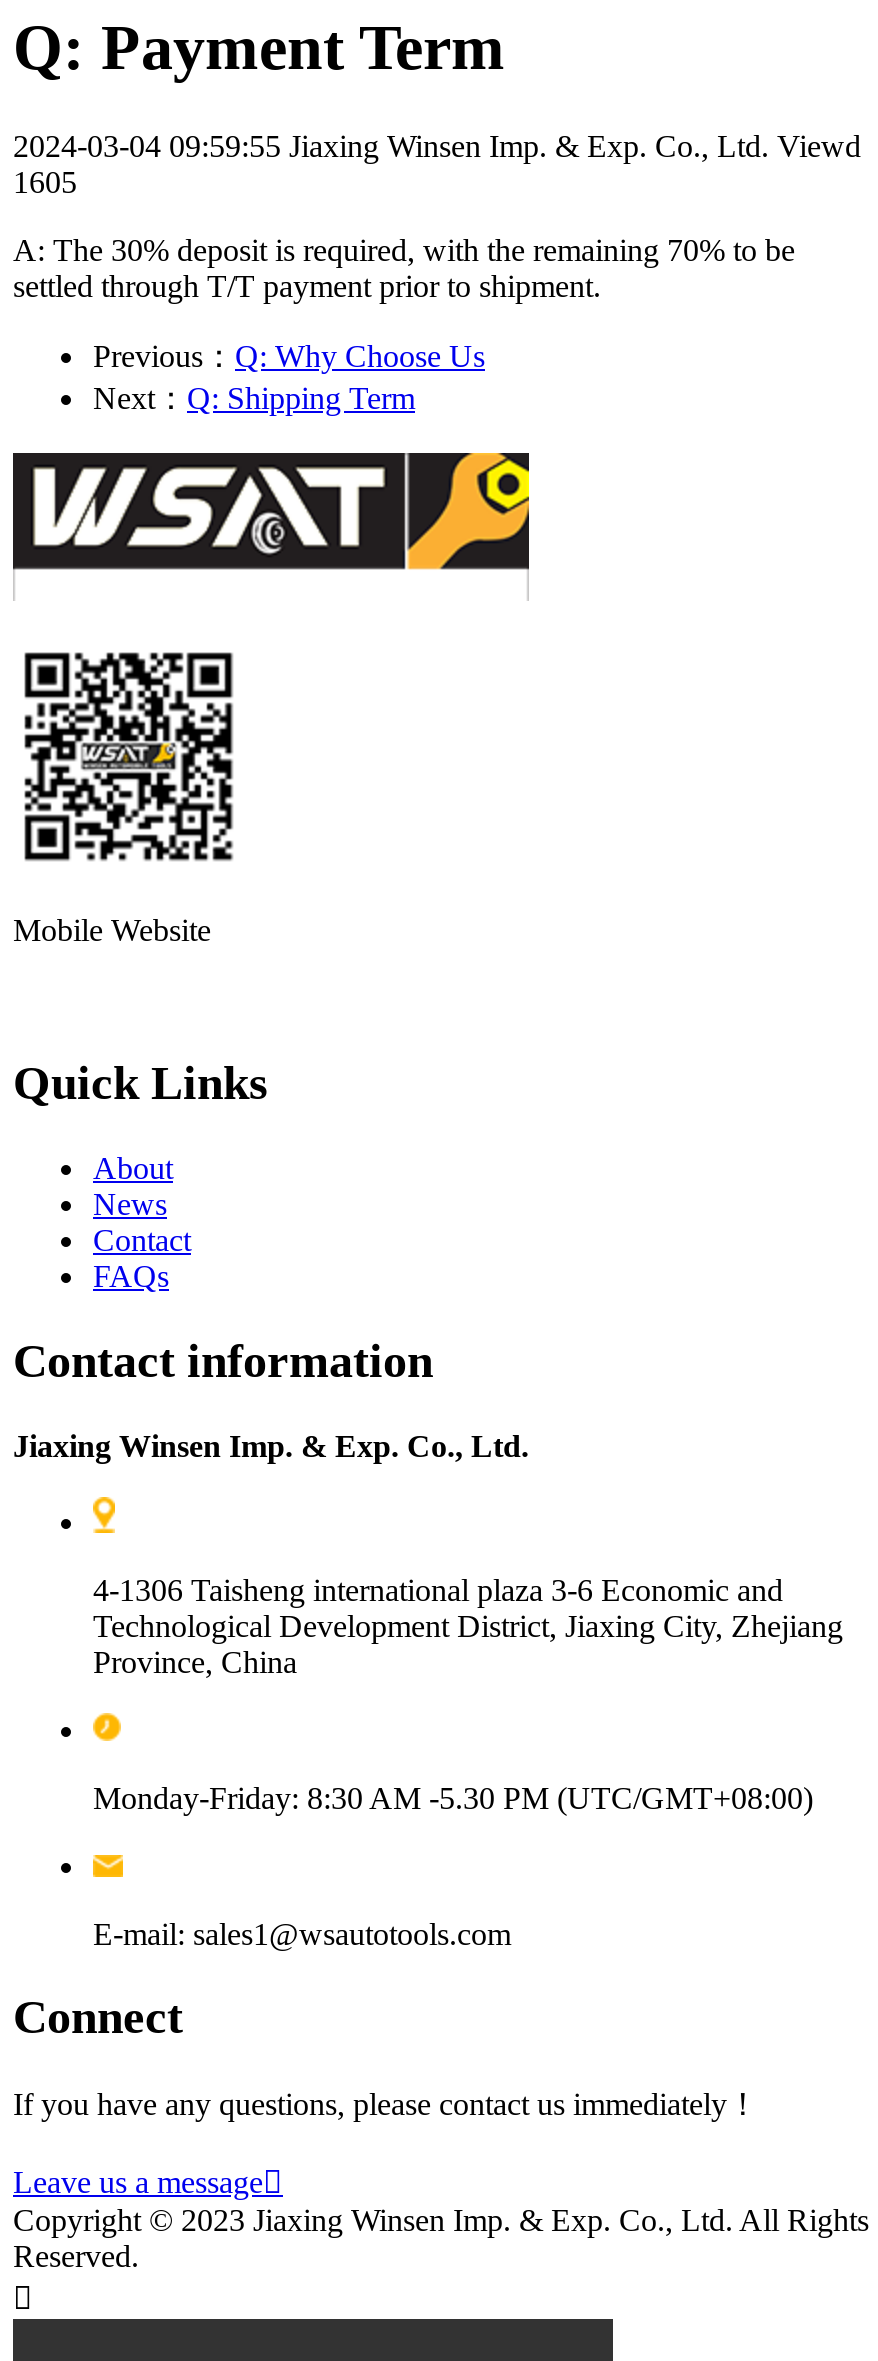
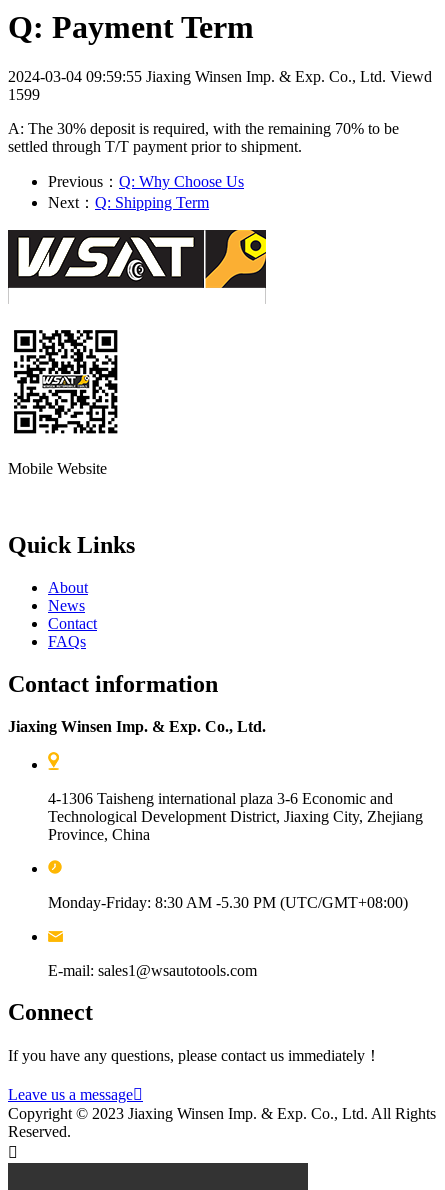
[13,165,77,199] 1605 -> [8,86,40,103] 1599

